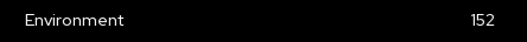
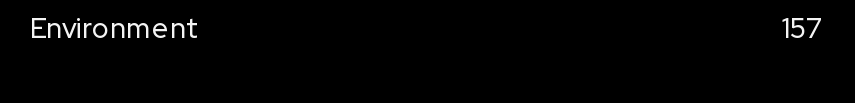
[471,9,495,30] 152 -> [782,10,822,46] 157

